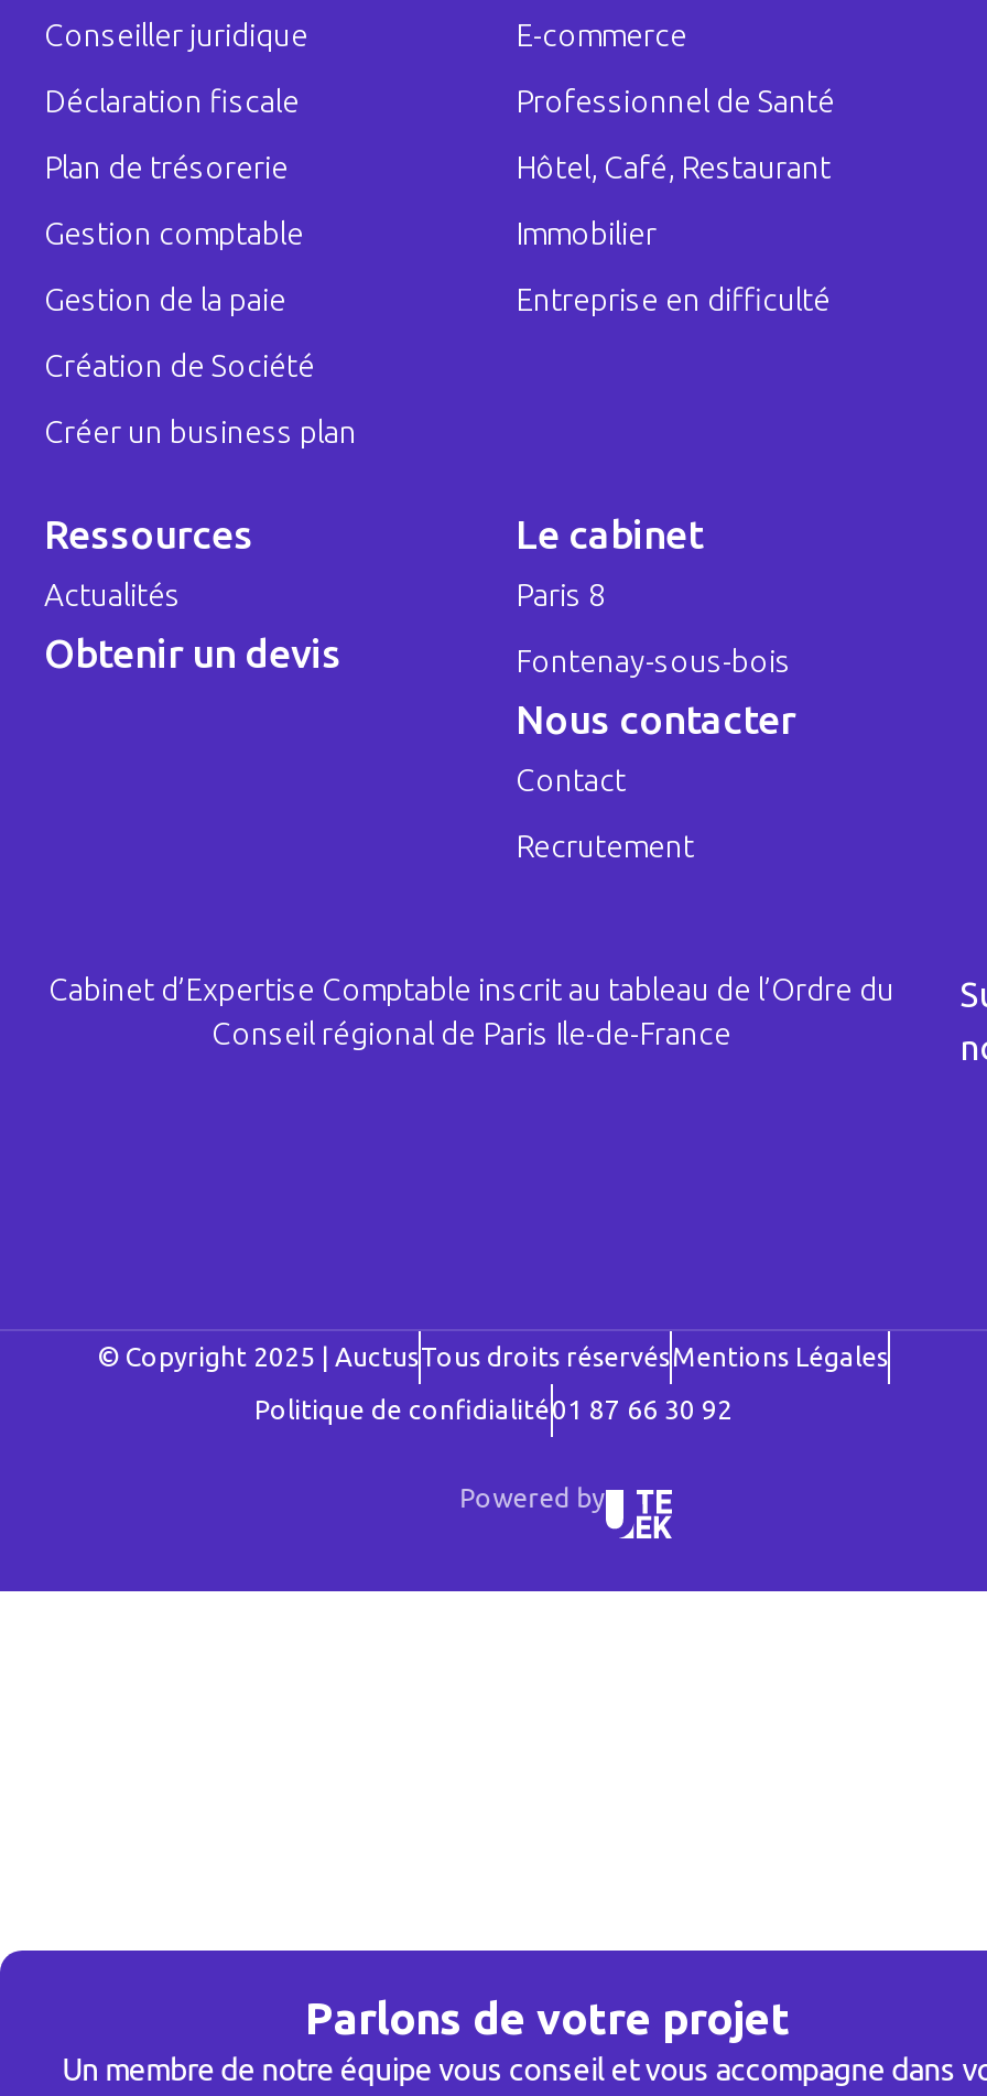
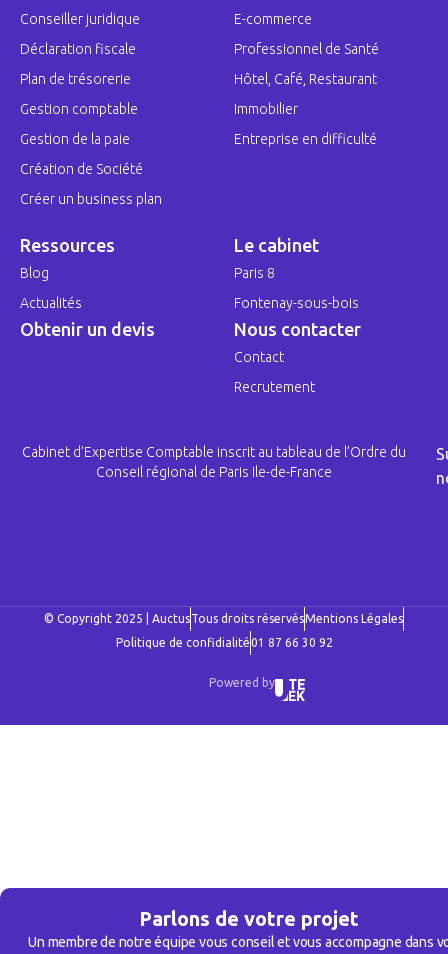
moved [44,576,341,673] -> [20,294,155,338]: Actualités | Obtenir un devis
none -> [20,264,49,280] Blog

